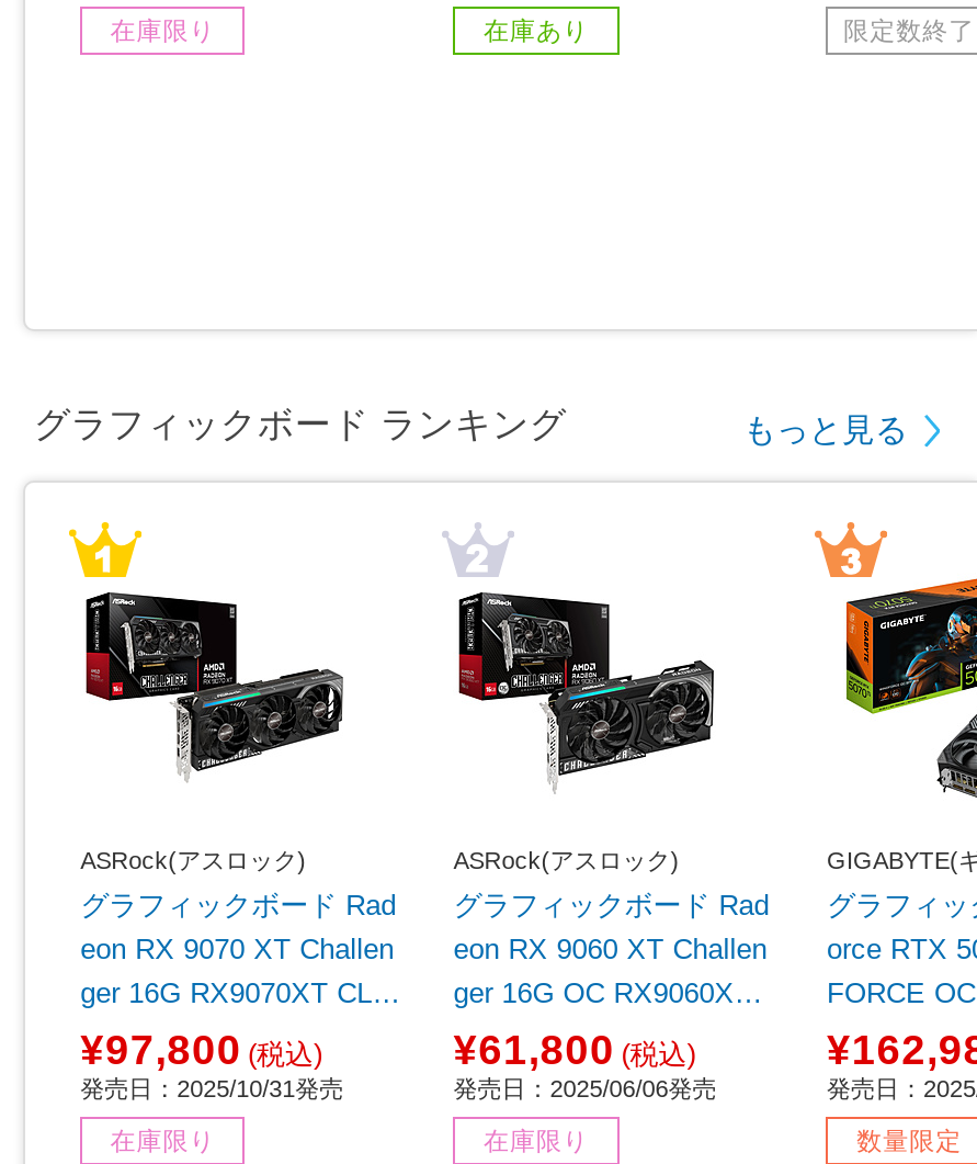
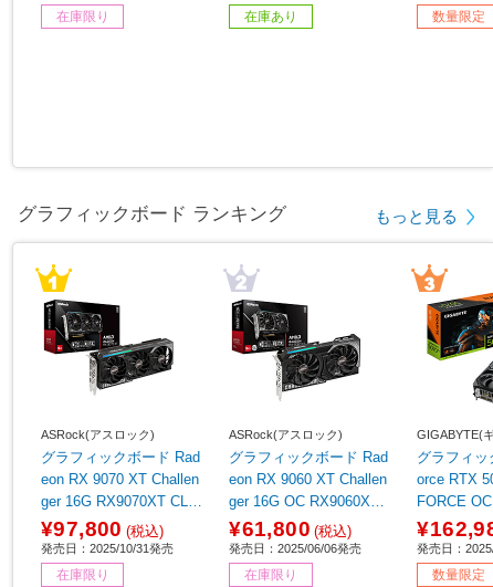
[844,16,975,44] 限定数終了 -> [432,9,485,23] 数量限定

